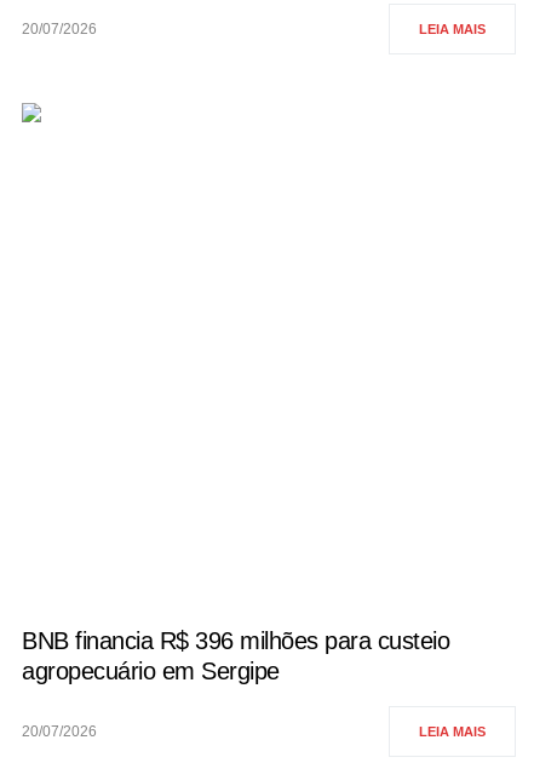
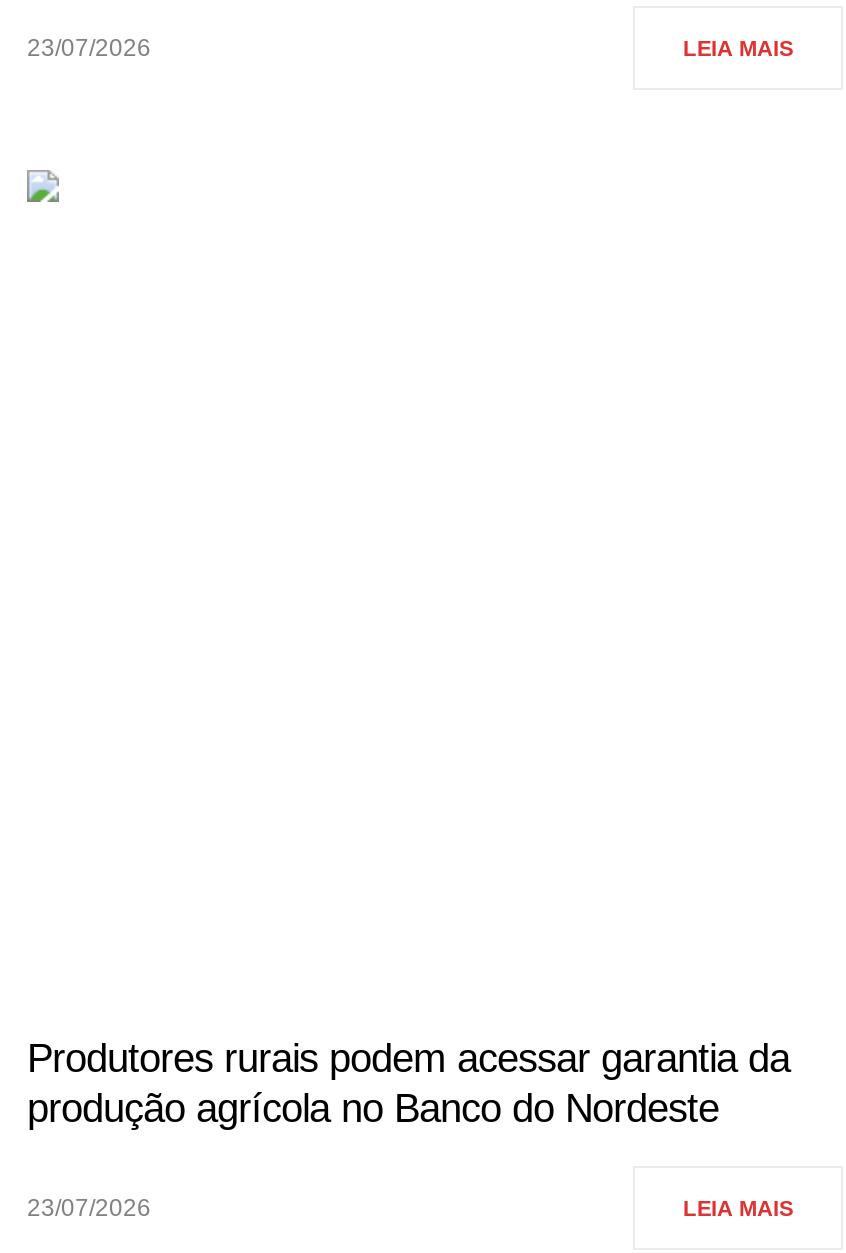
[22,21,97,38] 20/07/2026 -> [27,34,151,62] 23/07/2026
[22,627,449,684] BNB financia R$ 396 milhões para custeio | agropecuário em Sergipe -> [27,1036,790,1130] Produtores rurais podem acessar garantia da | produção agrícola no Banco do Nordeste
[22,723,97,740] 20/07/2026 -> [27,1194,151,1222] 23/07/2026

